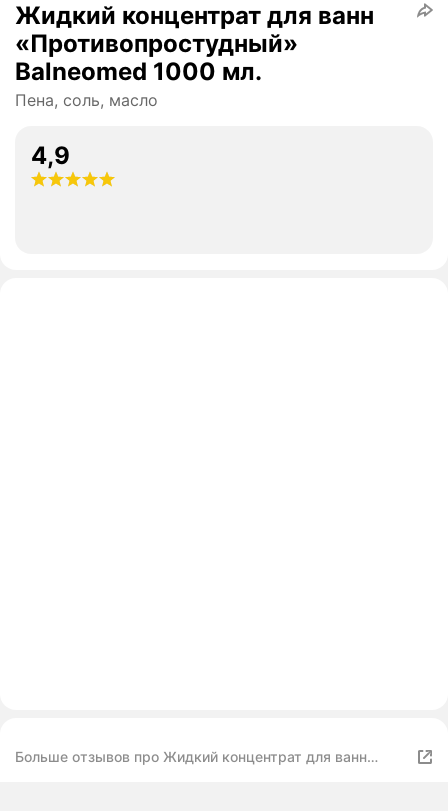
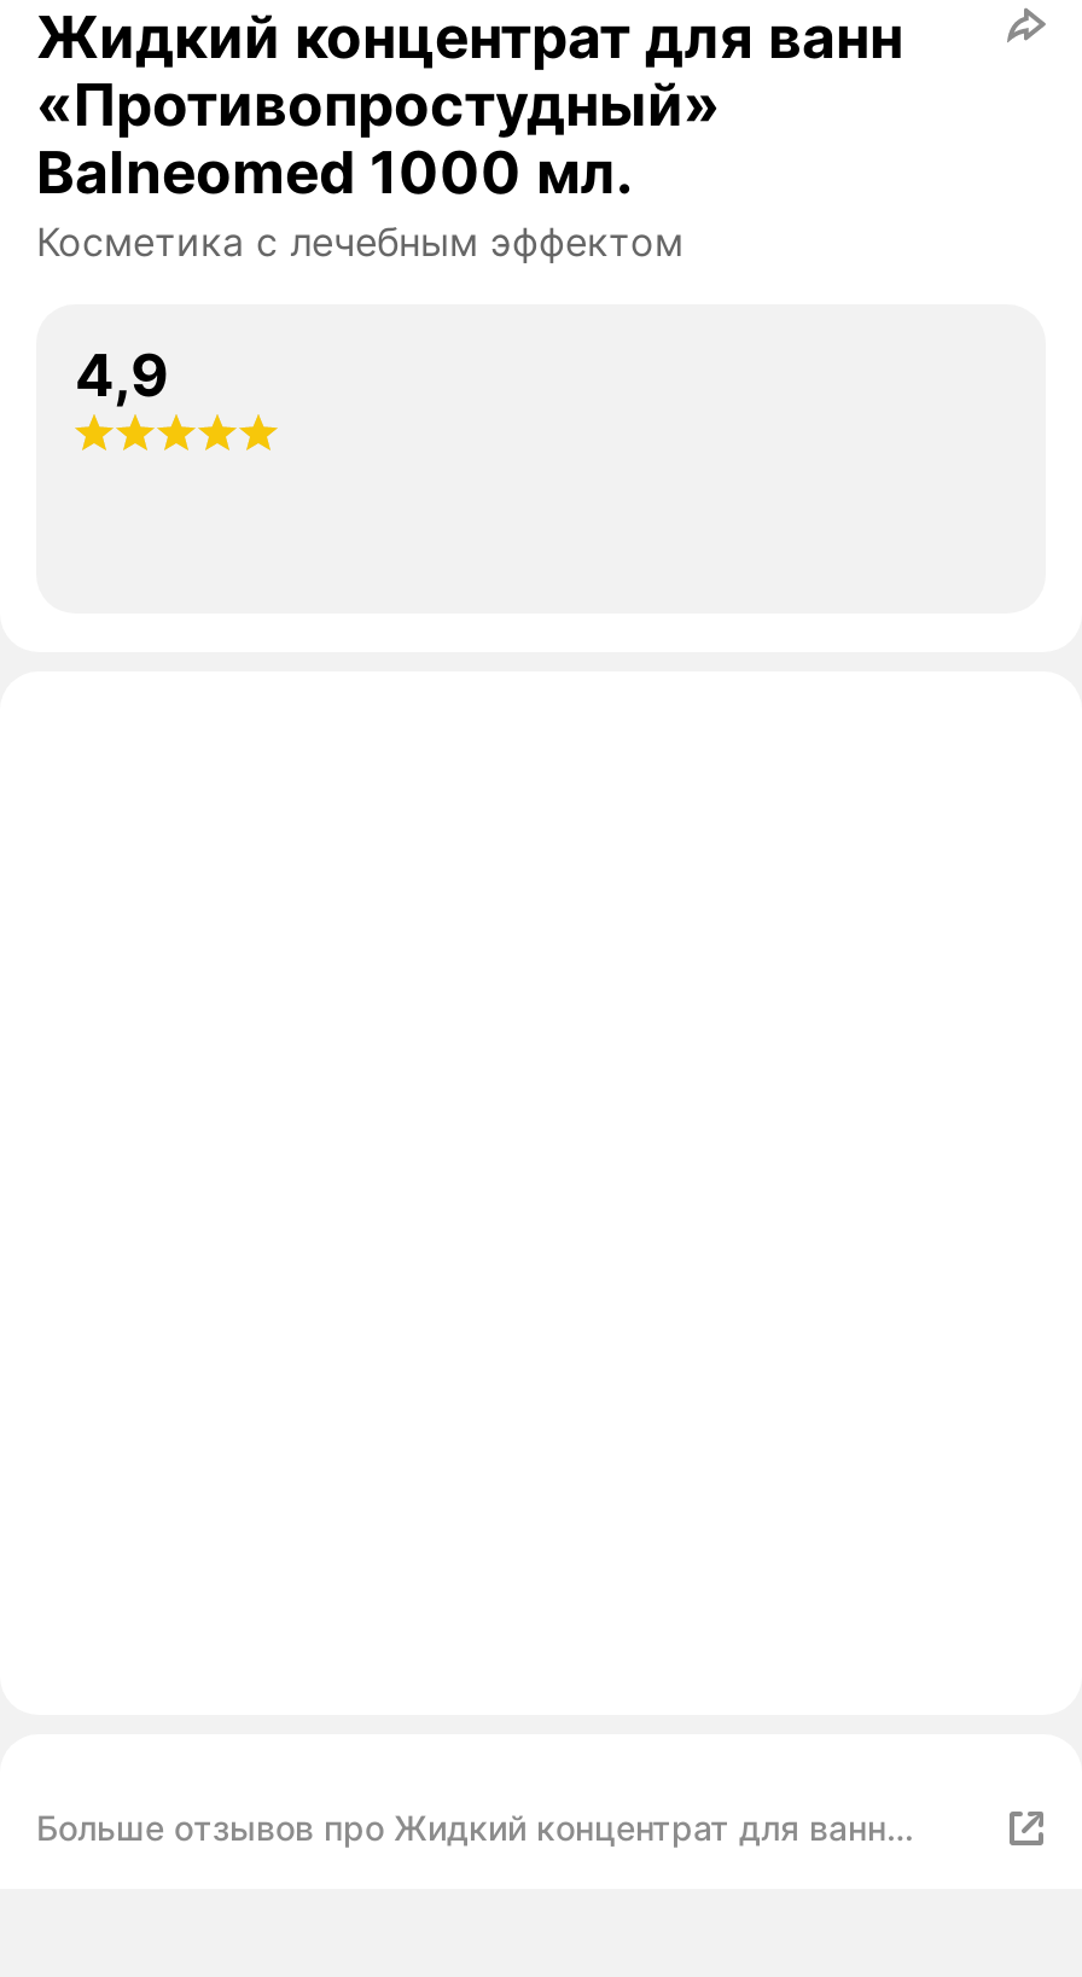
[15,90,158,110] Пена, соль, масло -> [36,218,683,266] Косметика с лечебным эффектом

